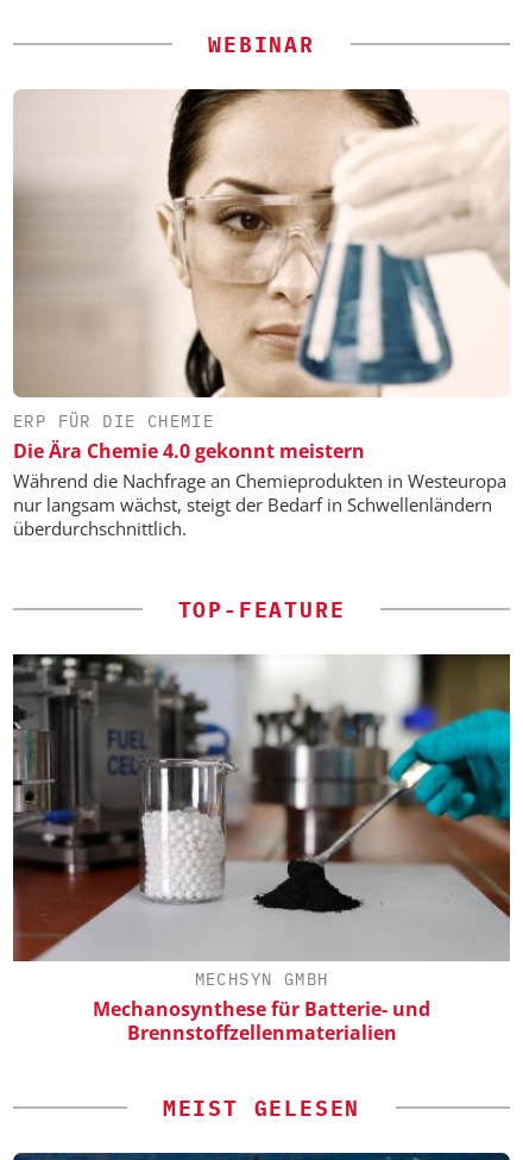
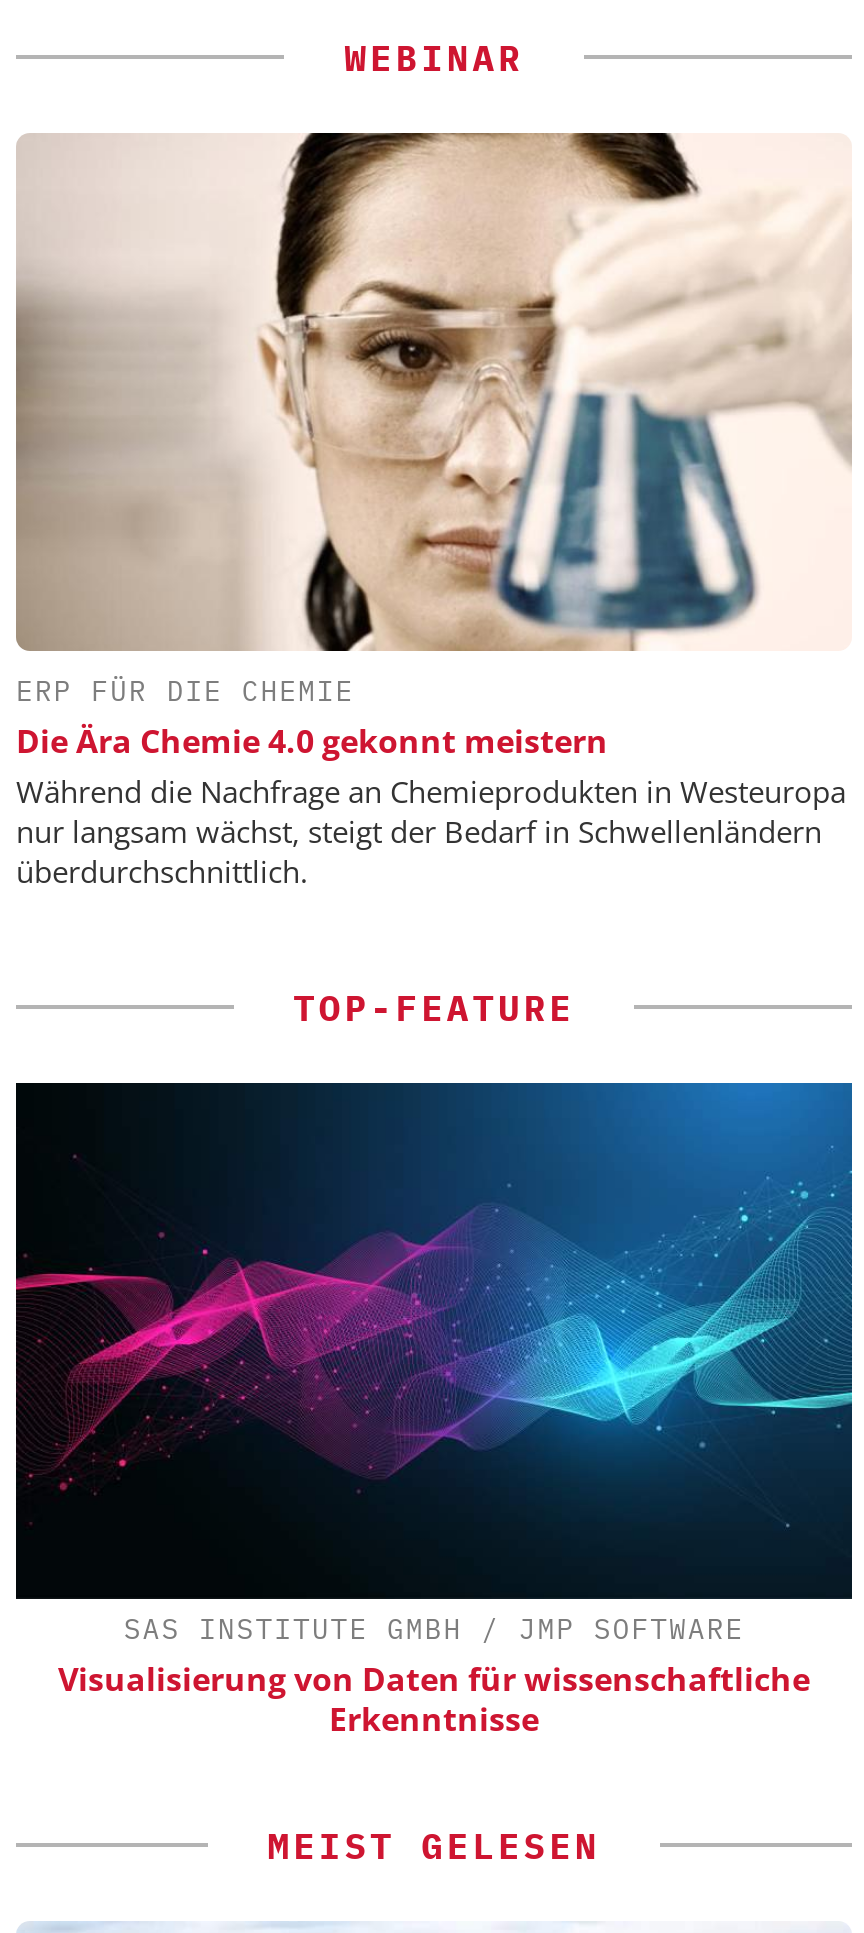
[12,653,511,1046] [image] | MECHSYN GMBH | Mechanosynthese für Batterie- und | Brennstoffzellenmaterialien -> [14,1081,854,1742] [image] | SAS INSTITUTE GMBH / JMP SOFTWARE | Visualisierung von Daten für wissenschaftliche | Erkenntnisse

